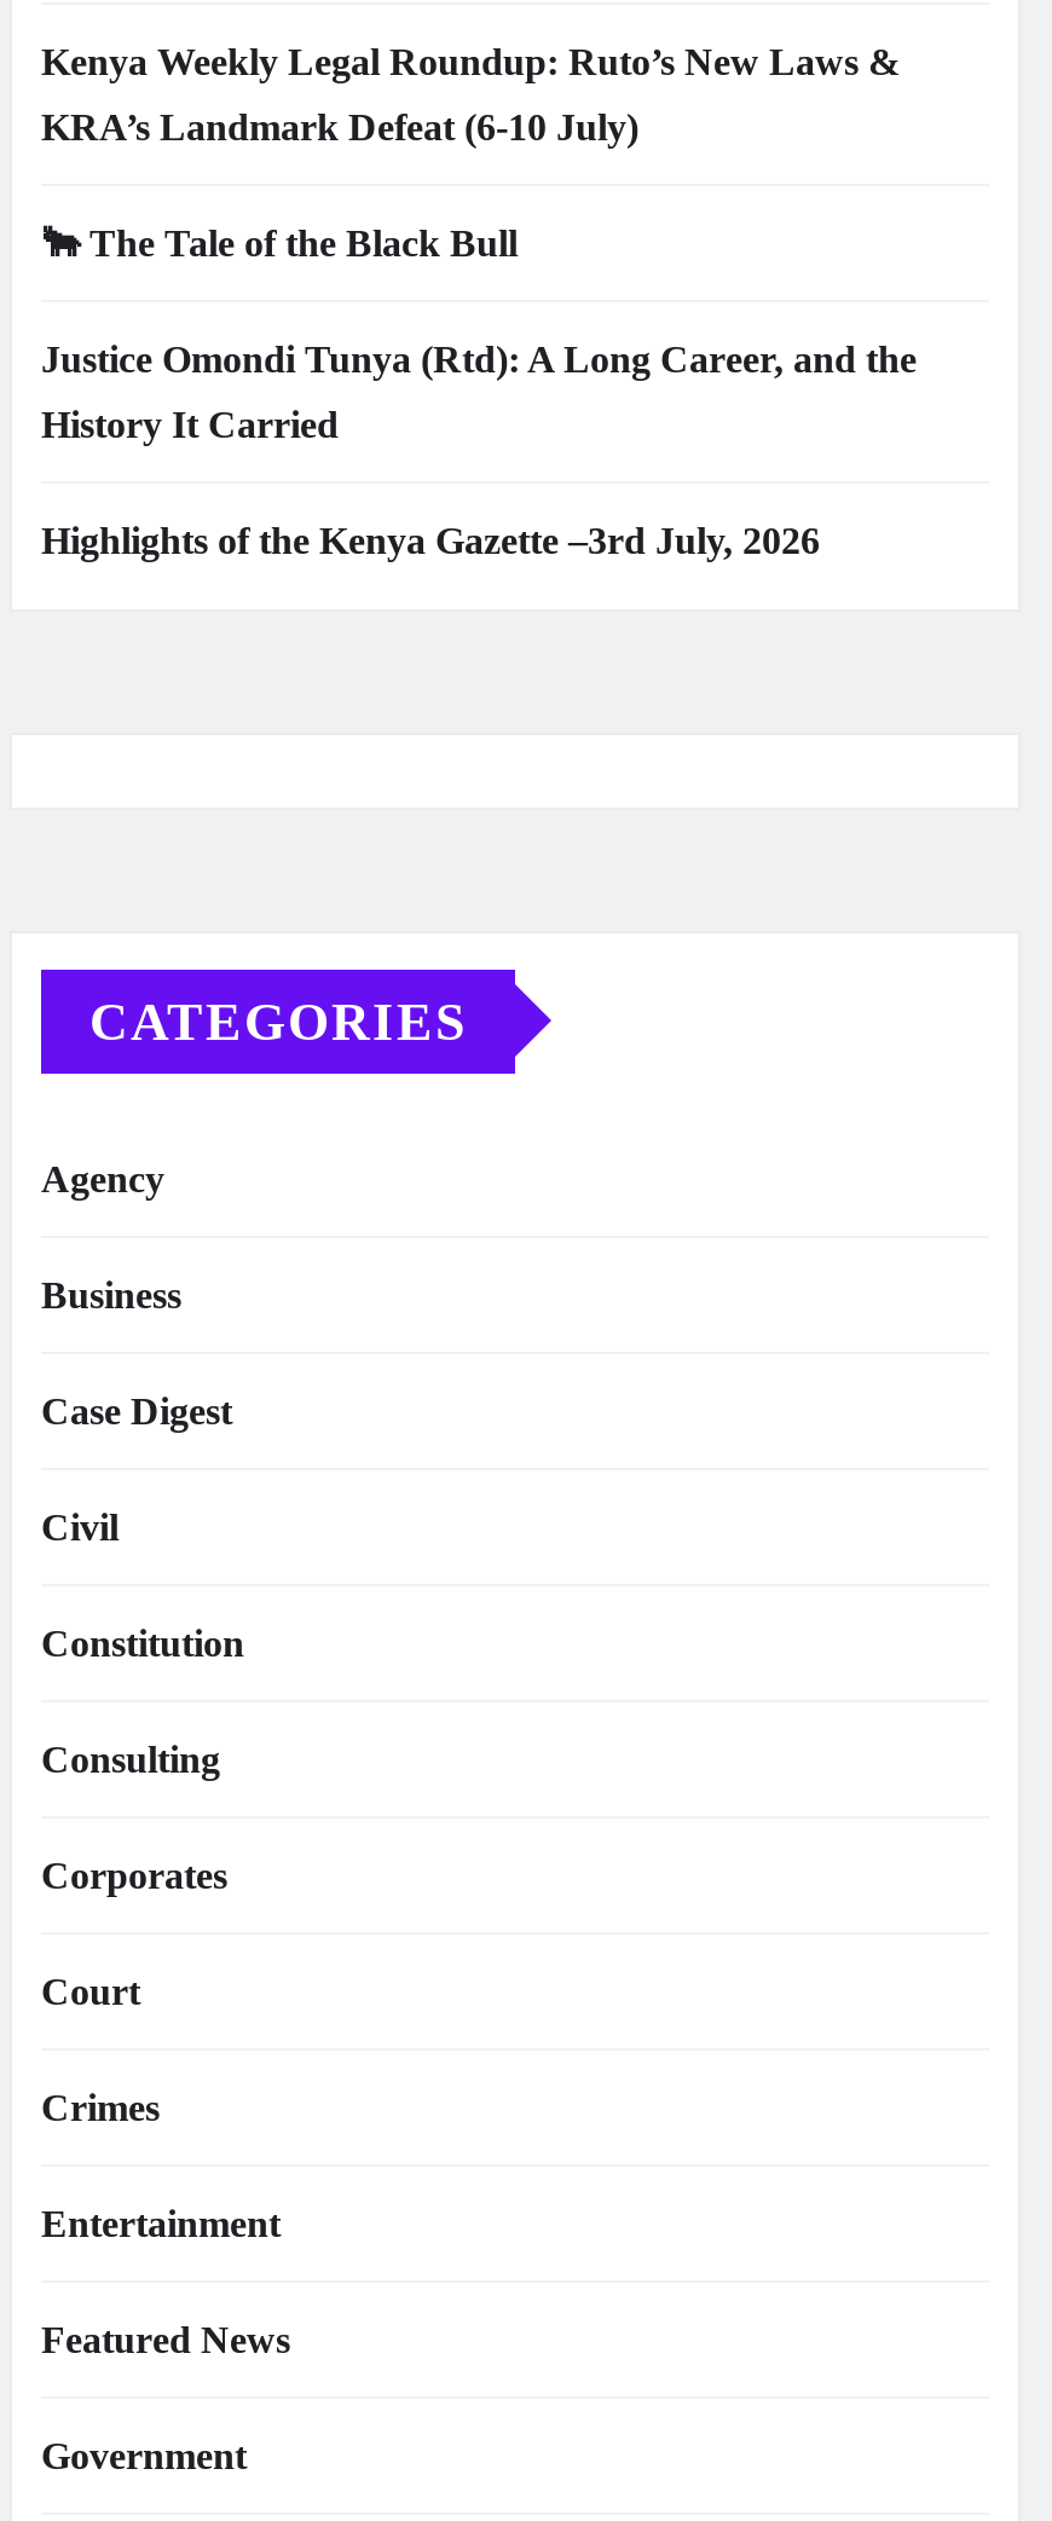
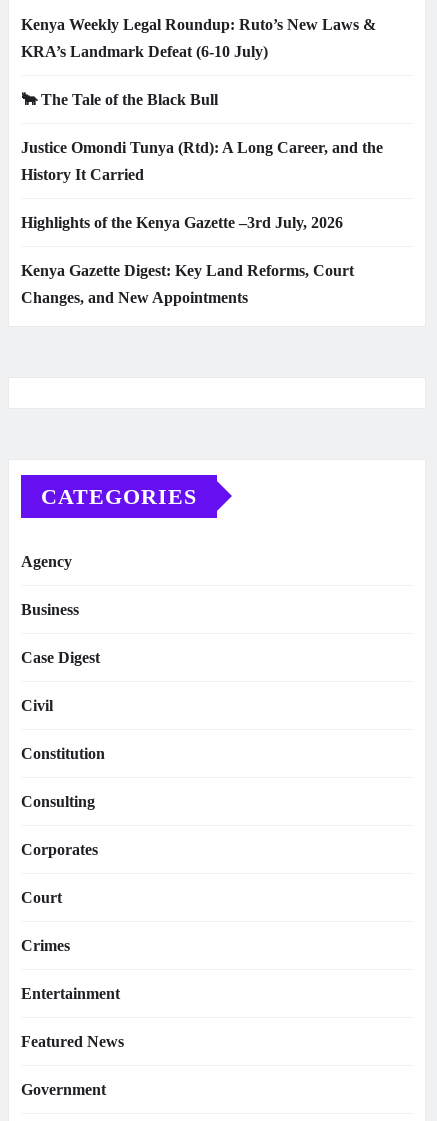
none -> [21,262,354,306] Kenya Gazette Digest: Key Land Reforms, Court | Changes, and New Appointments

